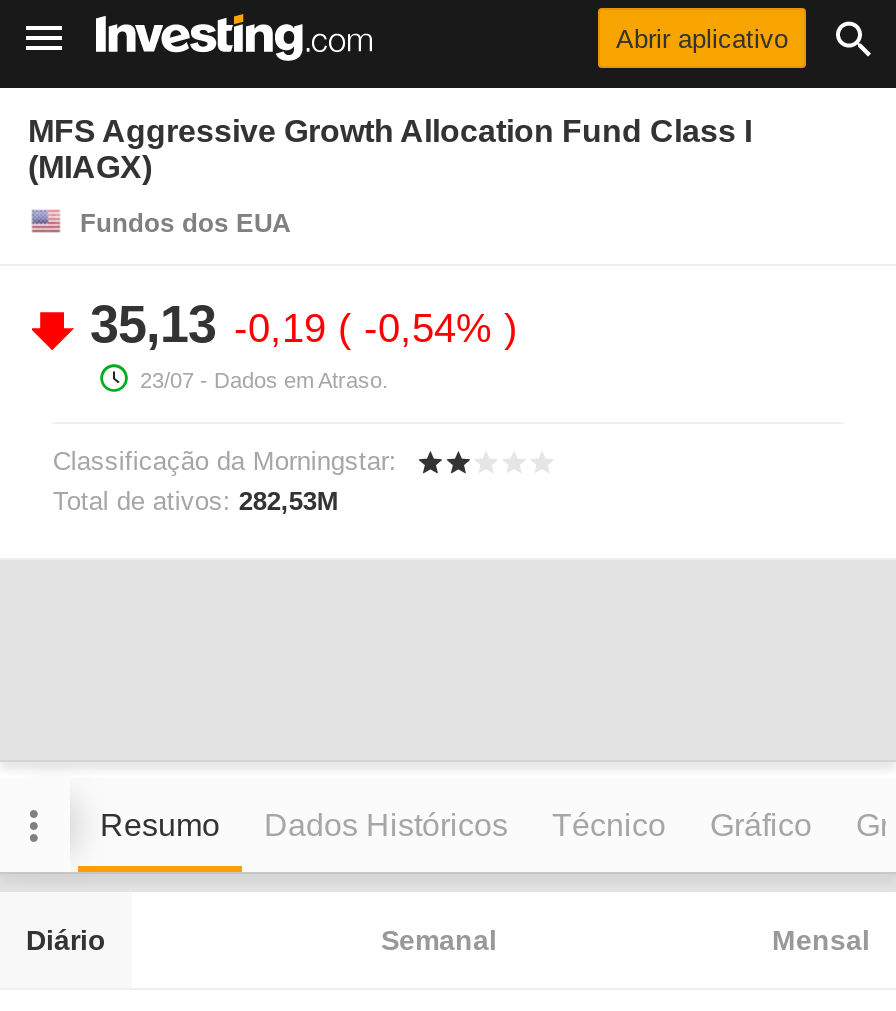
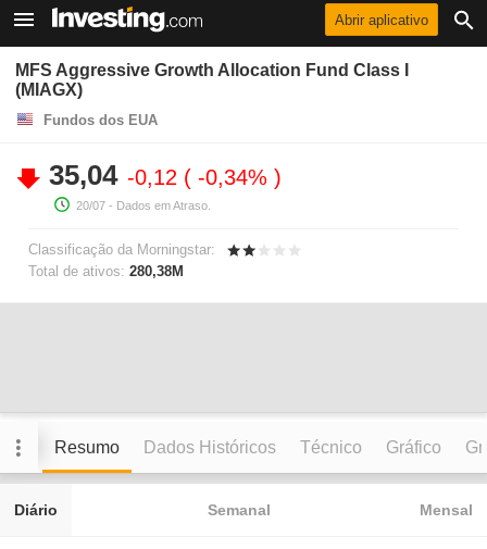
[90,294,504,354] 35,13 -0,19 -0,54% -> [49,159,274,191] 35,04 -0,12 -0,34%
[140,368,388,392] 23/07 - Dados em Atraso. -> [76,199,211,212] 20/07 - Dados em Atraso.
[53,486,339,516] Total de ativos: 282,53M -> [29,263,184,280] Total de ativos: 280,38M

